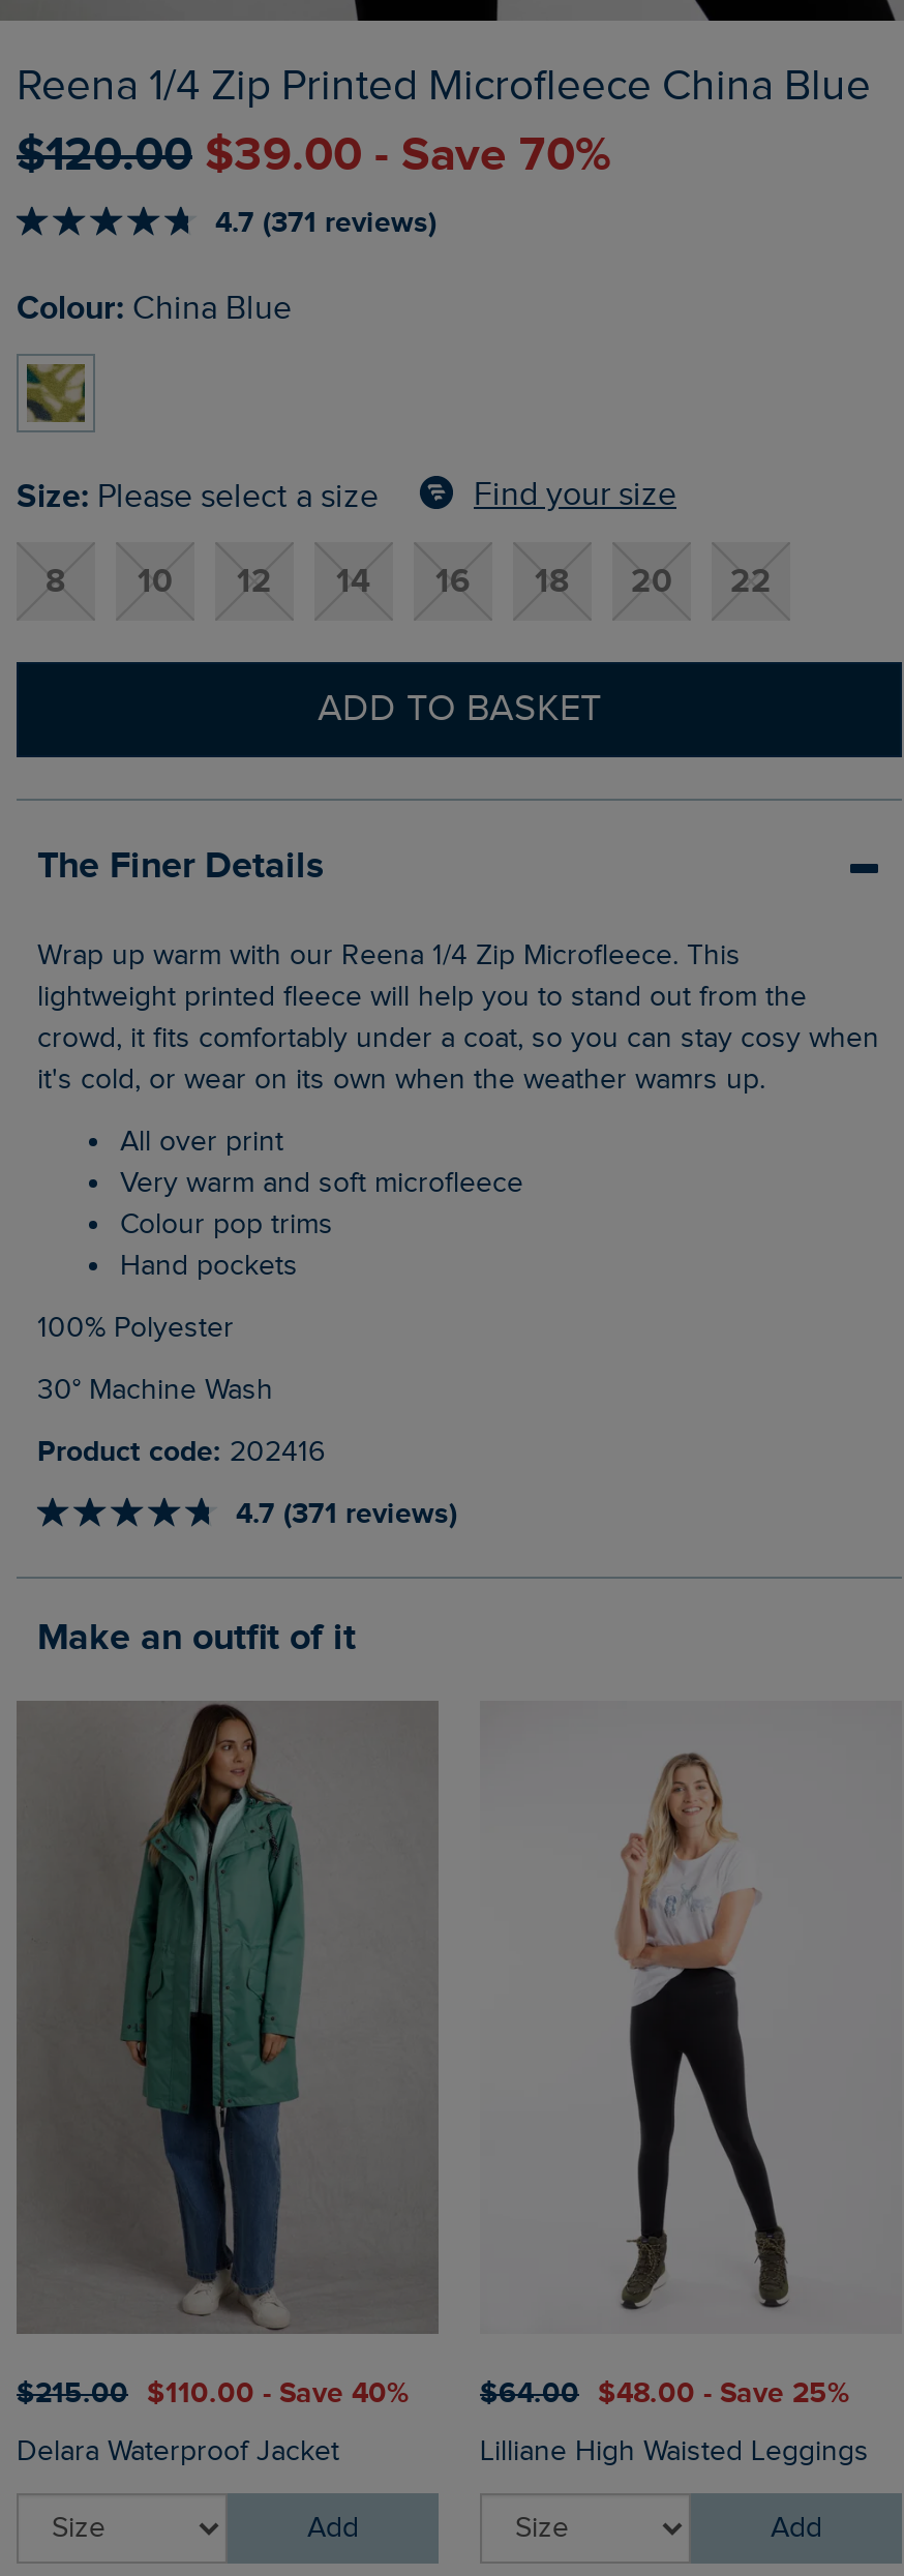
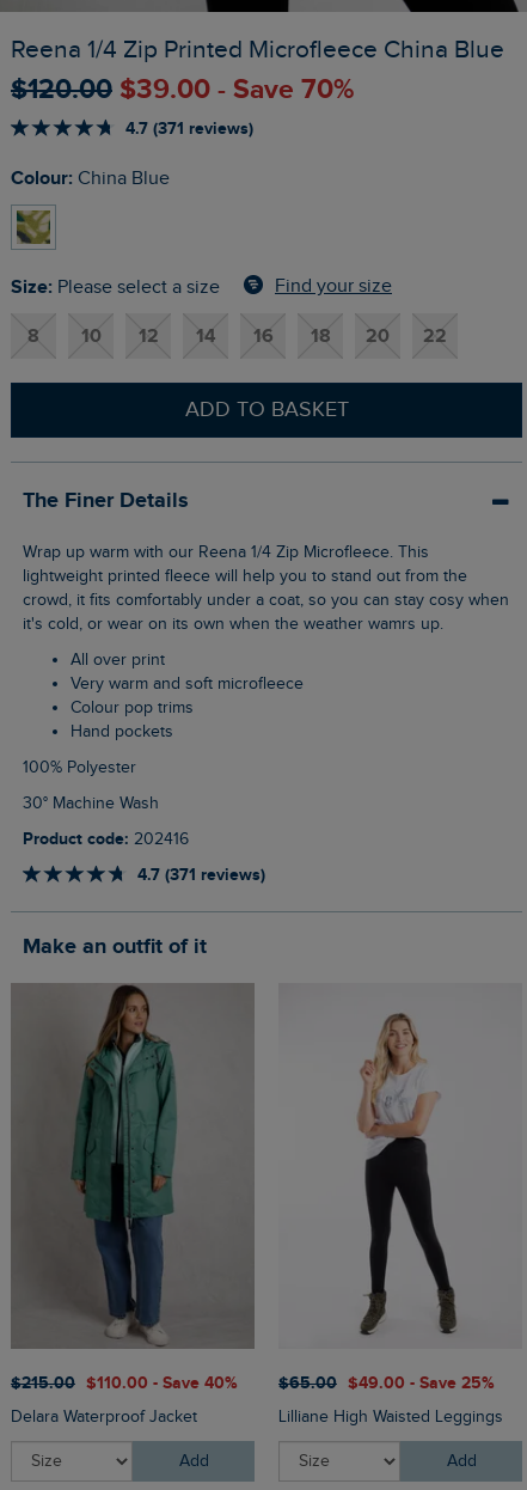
[17,2375,850,2410] $‌215.00 $‌110.00 - Save 40% $‌64.00 $‌48.00 - Save 25% -> [11,1373,495,1393] $‌215.00 $‌110.00 - Save 40% $‌65.00 $‌49.00 - Save 25%

